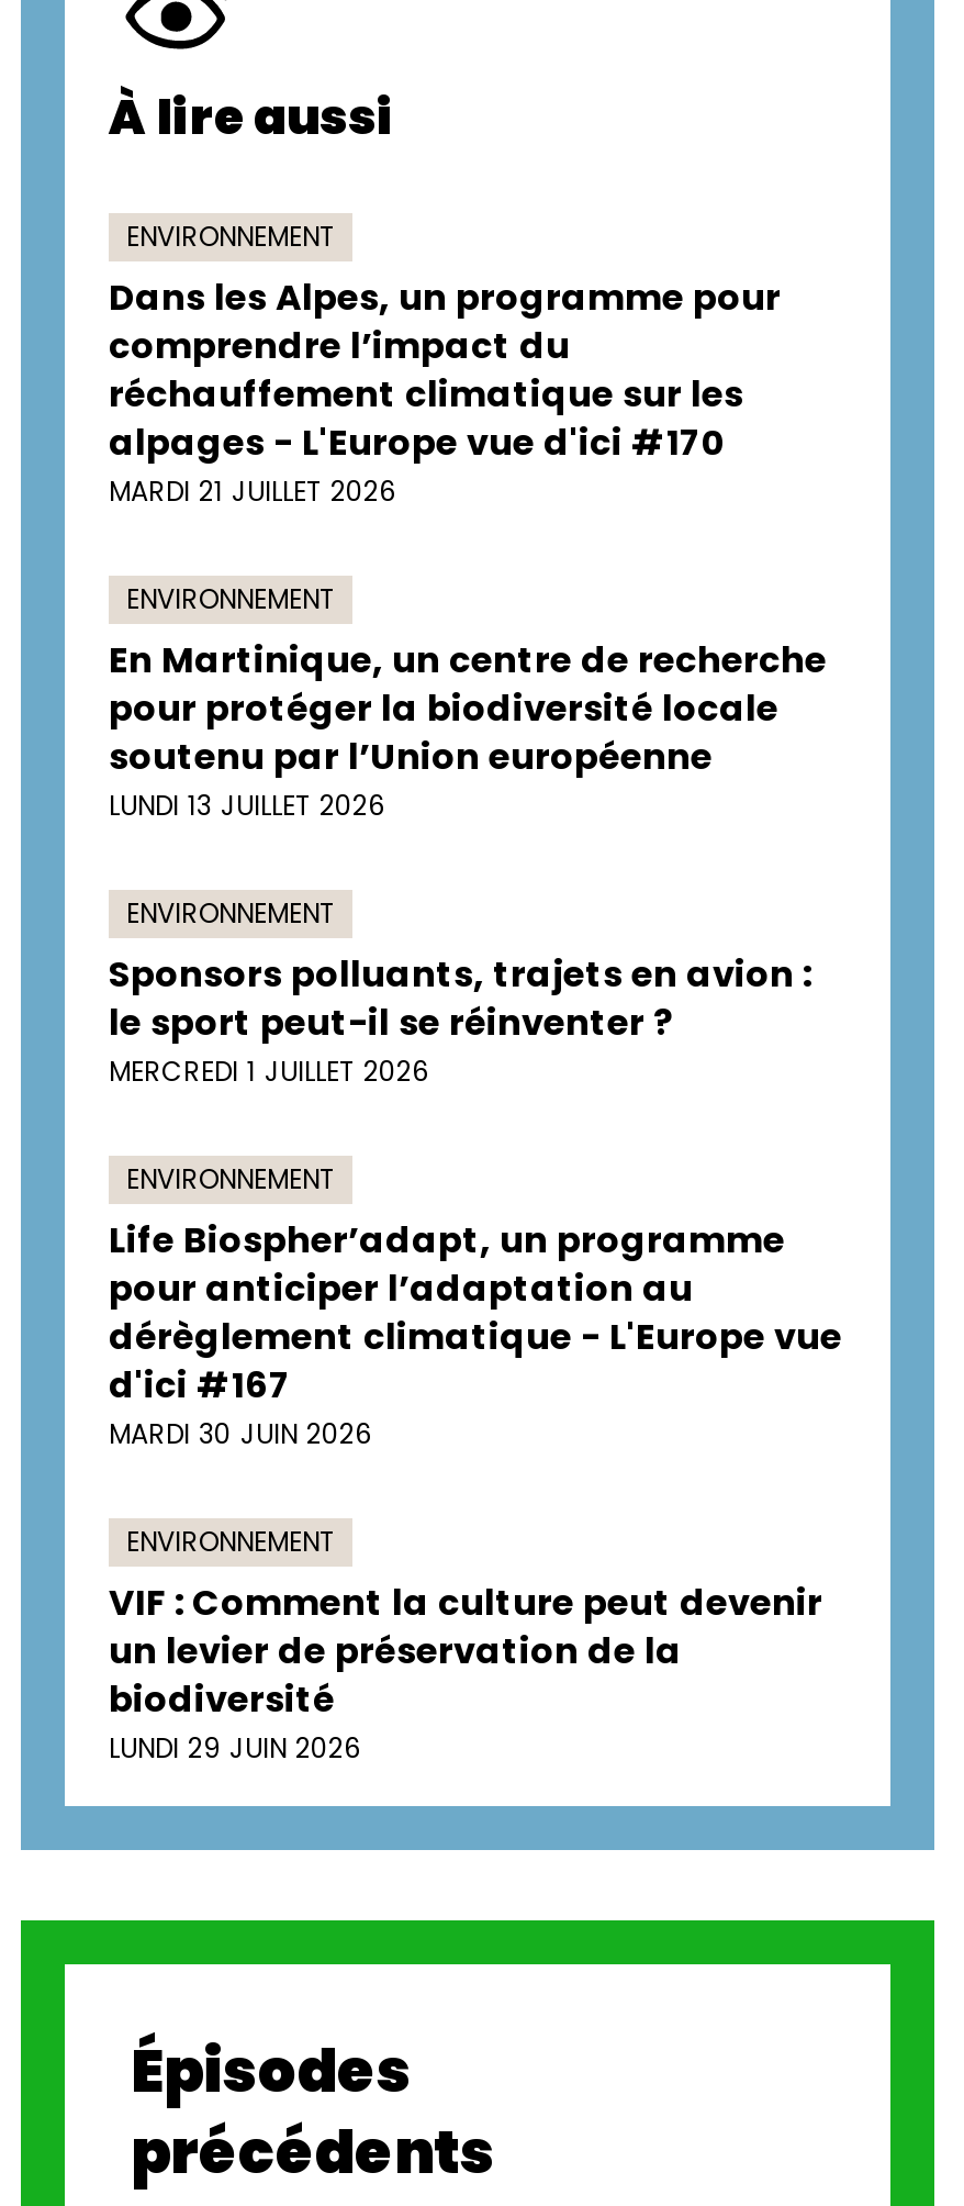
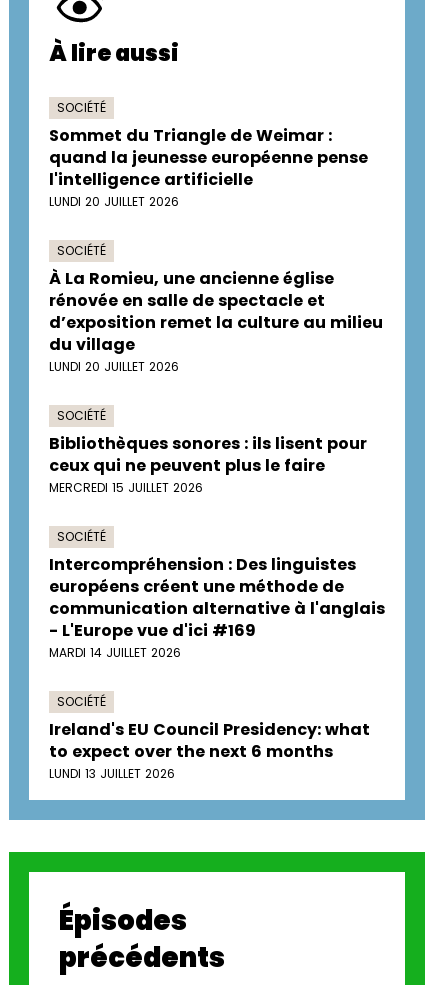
[109,217,827,782] ENVIRONNEMENT | Dans les Alpes, un programme pour | comprendre l’impact du | réchauffement climatique sur les | alpages - L'Europe vue d'ici #170 | MARDI 21 JUILLET 2026 | ENVIRONNEMENT | En Martinique, un centre de recherche | pour protéger la biodiversité locale | soutenu par l’Union européenne -> [49,99,385,763] SOCIÉTÉ | Sommet du Triangle de Weimar : | quand la jeunesse européenne pense | l'intelligence artificielle | LUNDI 20 JUILLET 2026 | SOCIÉTÉ | À La Romieu, une ancienne église | rénovée en salle de spectacle et | d’exposition remet la culture au milieu | du village | LUNDI 20 JUILLET 2026 | SOCIÉTÉ | Bibliothèques sonores : ils lisent pour | ceux qui ne peuvent plus le faire | MERCREDI 15 JUILLET 2026 | SOCIÉTÉ | Intercompréhension : Des linguistes | européens créent une méthode de | communication alternative à l'anglais | - L'Europe vue d'ici #169 | MARDI 14 JUILLET 2026 | SOCIÉTÉ | Ireland's EU Council Presidency: what | to expect over the next 6 months
moved [109,786,385,824] -> [49,765,175,782]: LUNDI 13 JUILLET 2026
[109,894,842,1766] ENVIRONNEMENT | Sponsors polluants, trajets en avion : | le sport peut-il se réinventer ? | MERCREDI 1 JUILLET 2026 | ENVIRONNEMENT | Life Biospher’adapt, un programme | pour anticiper l’adaptation au | dérèglement climatique - L'Europe vue | d'ici #167 | MARDI 30 JUIN 2026 | ENVIRONNEMENT | VIF : Comment la culture peut devenir | un levier de préservation de la | biodiversité | LUNDI 29 JUIN 2026 -> none

